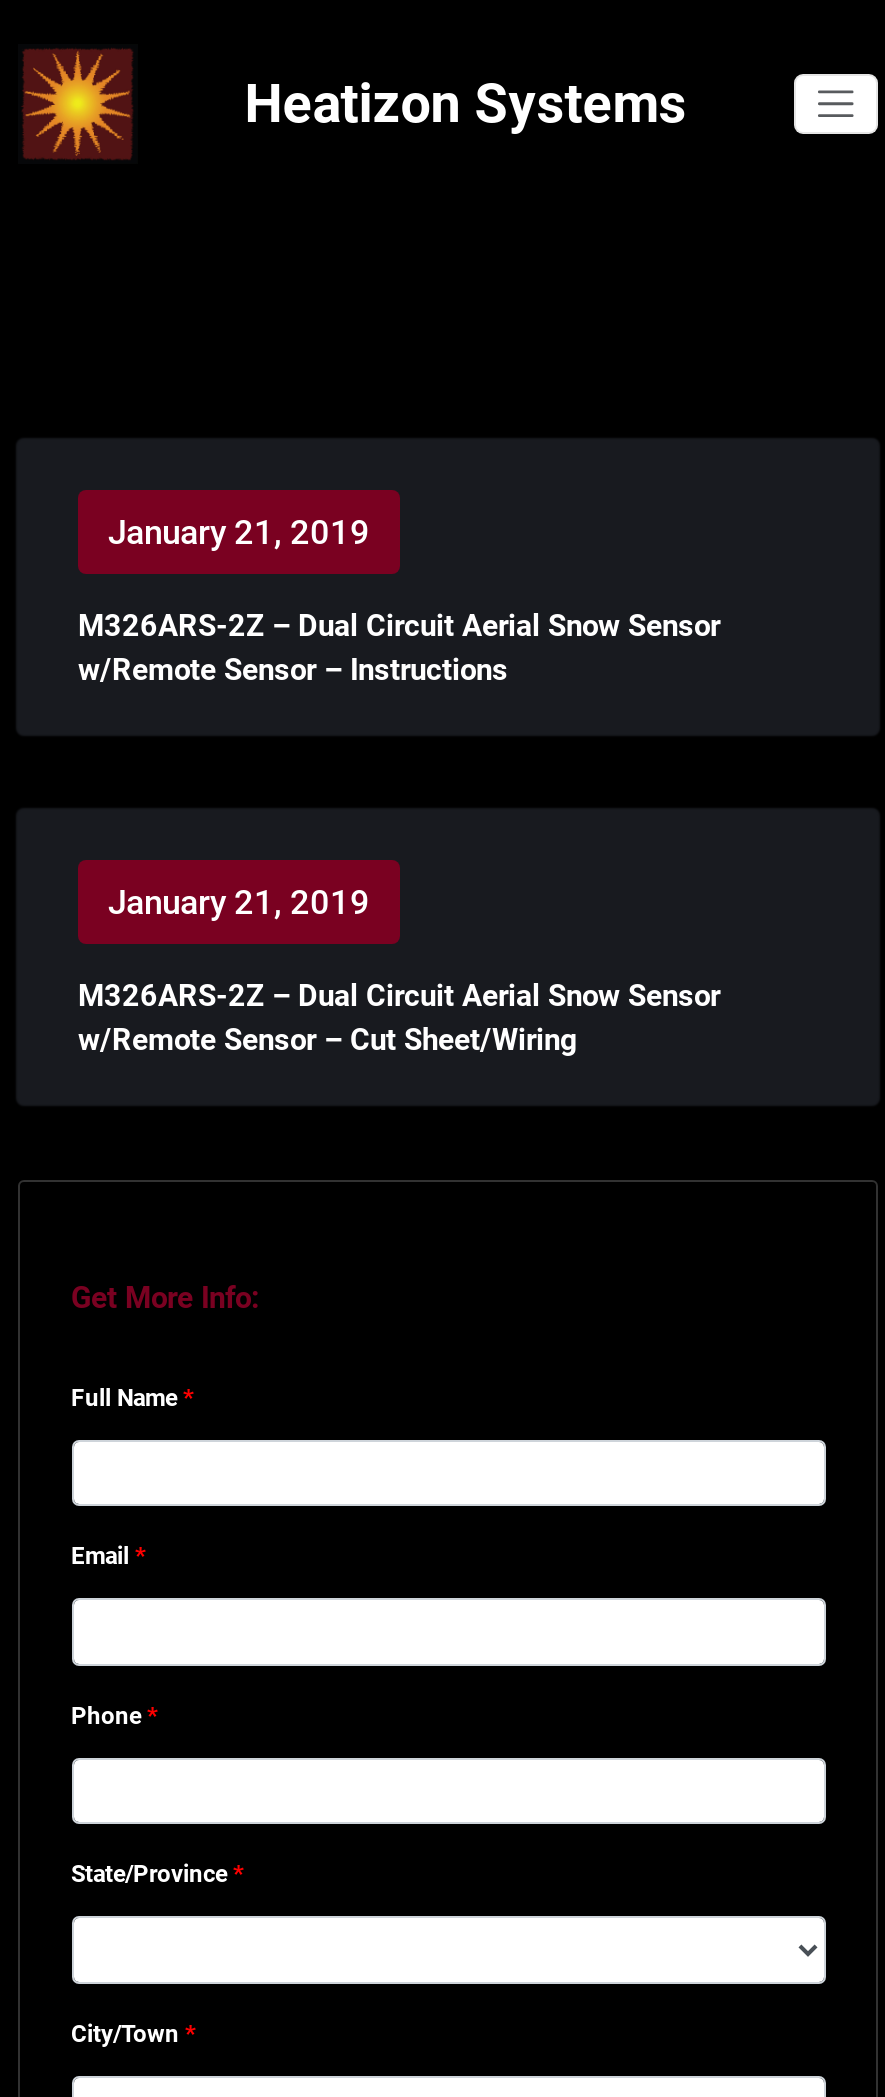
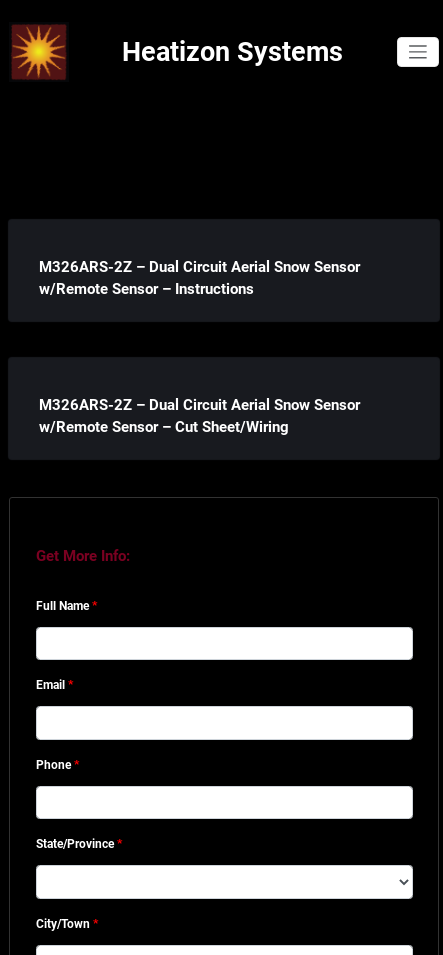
[108,512,370,552] January 21, 2019 -> none
[108,882,370,922] January 21, 2019 -> none

